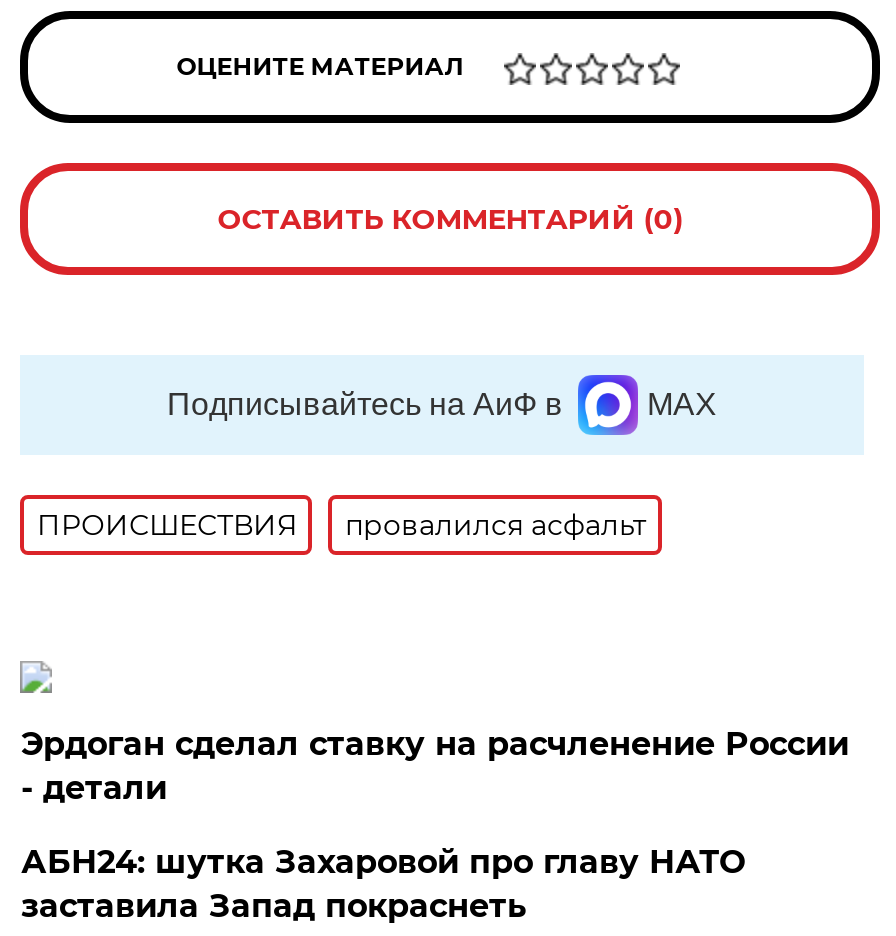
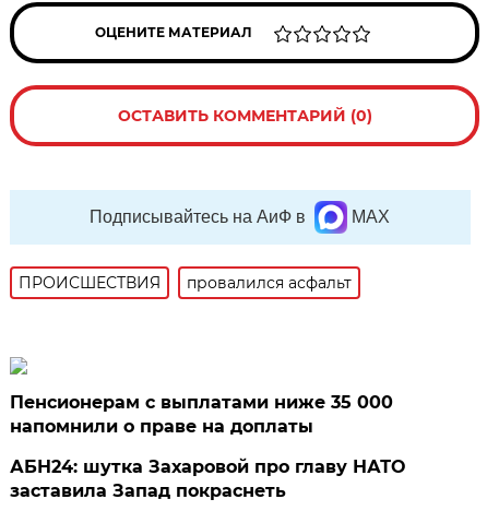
[21,725,849,807] Эрдоган сделал ставку на расчленение России | - детали -> [10,392,394,437] Пенсионерам с выплатами ниже 35 000 | напомнили о праве на доплаты

